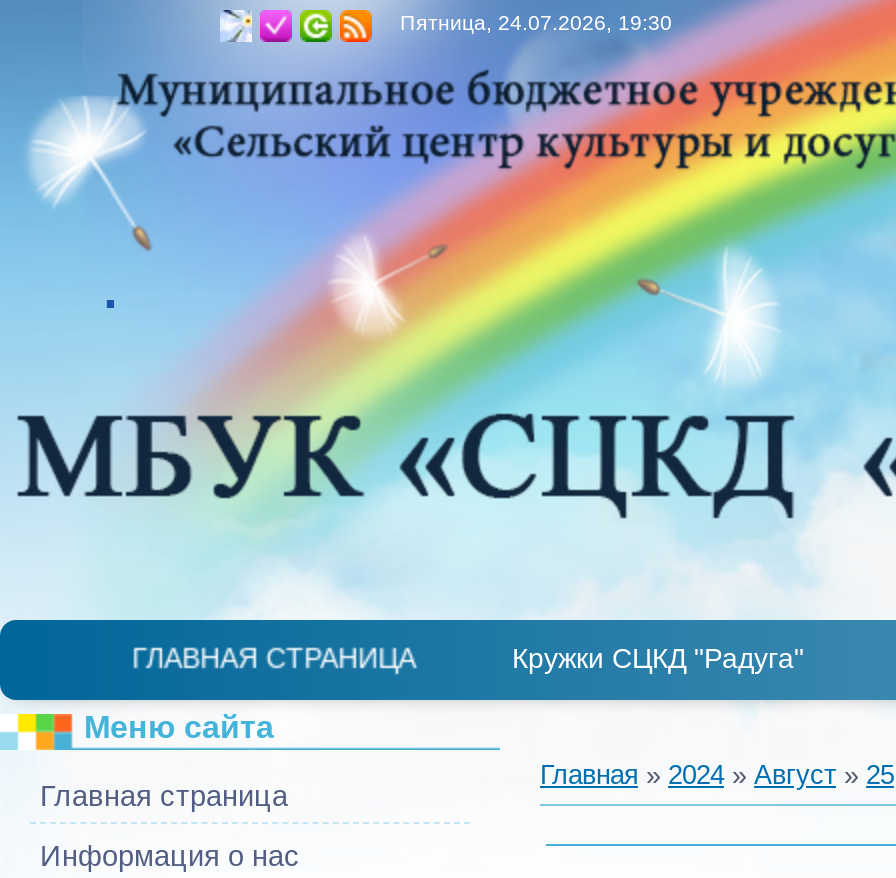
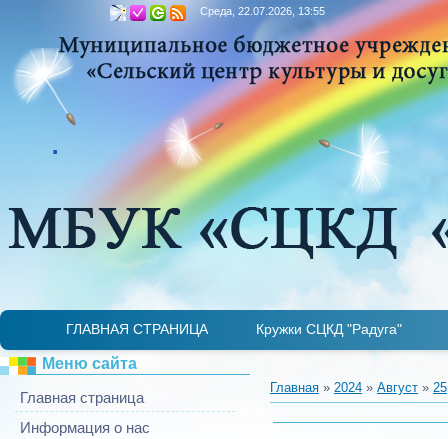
[400,10,672,34] Пятница, 24.07.2026, 19:30 -> [200,5,325,17] Среда, 22.07.2026, 13:55

